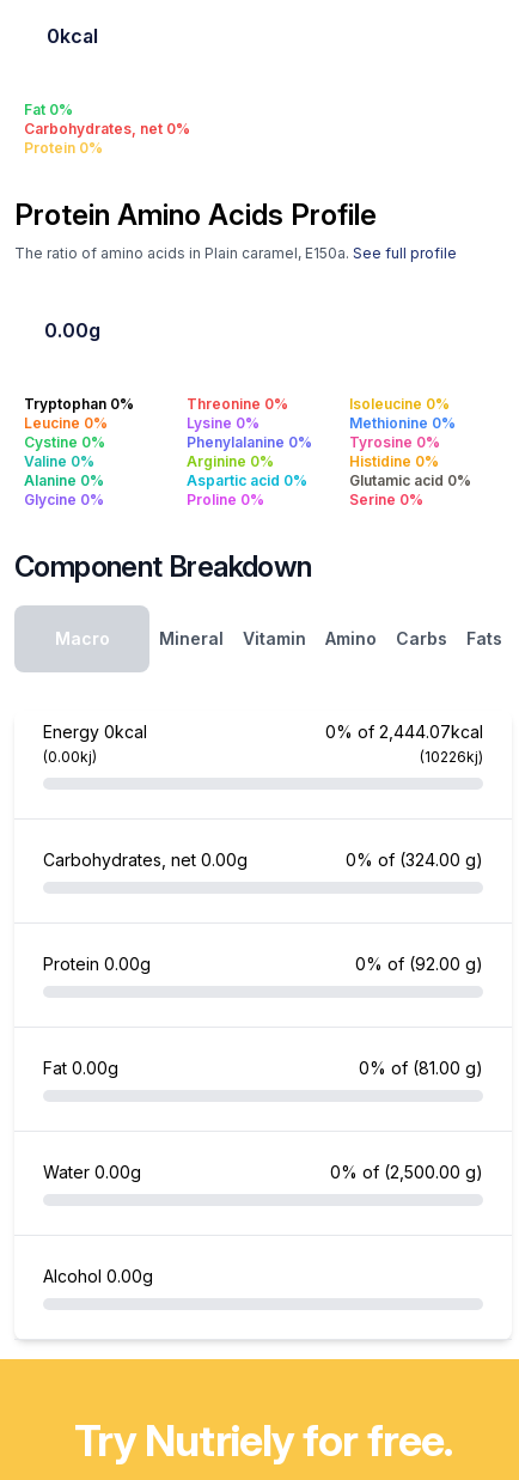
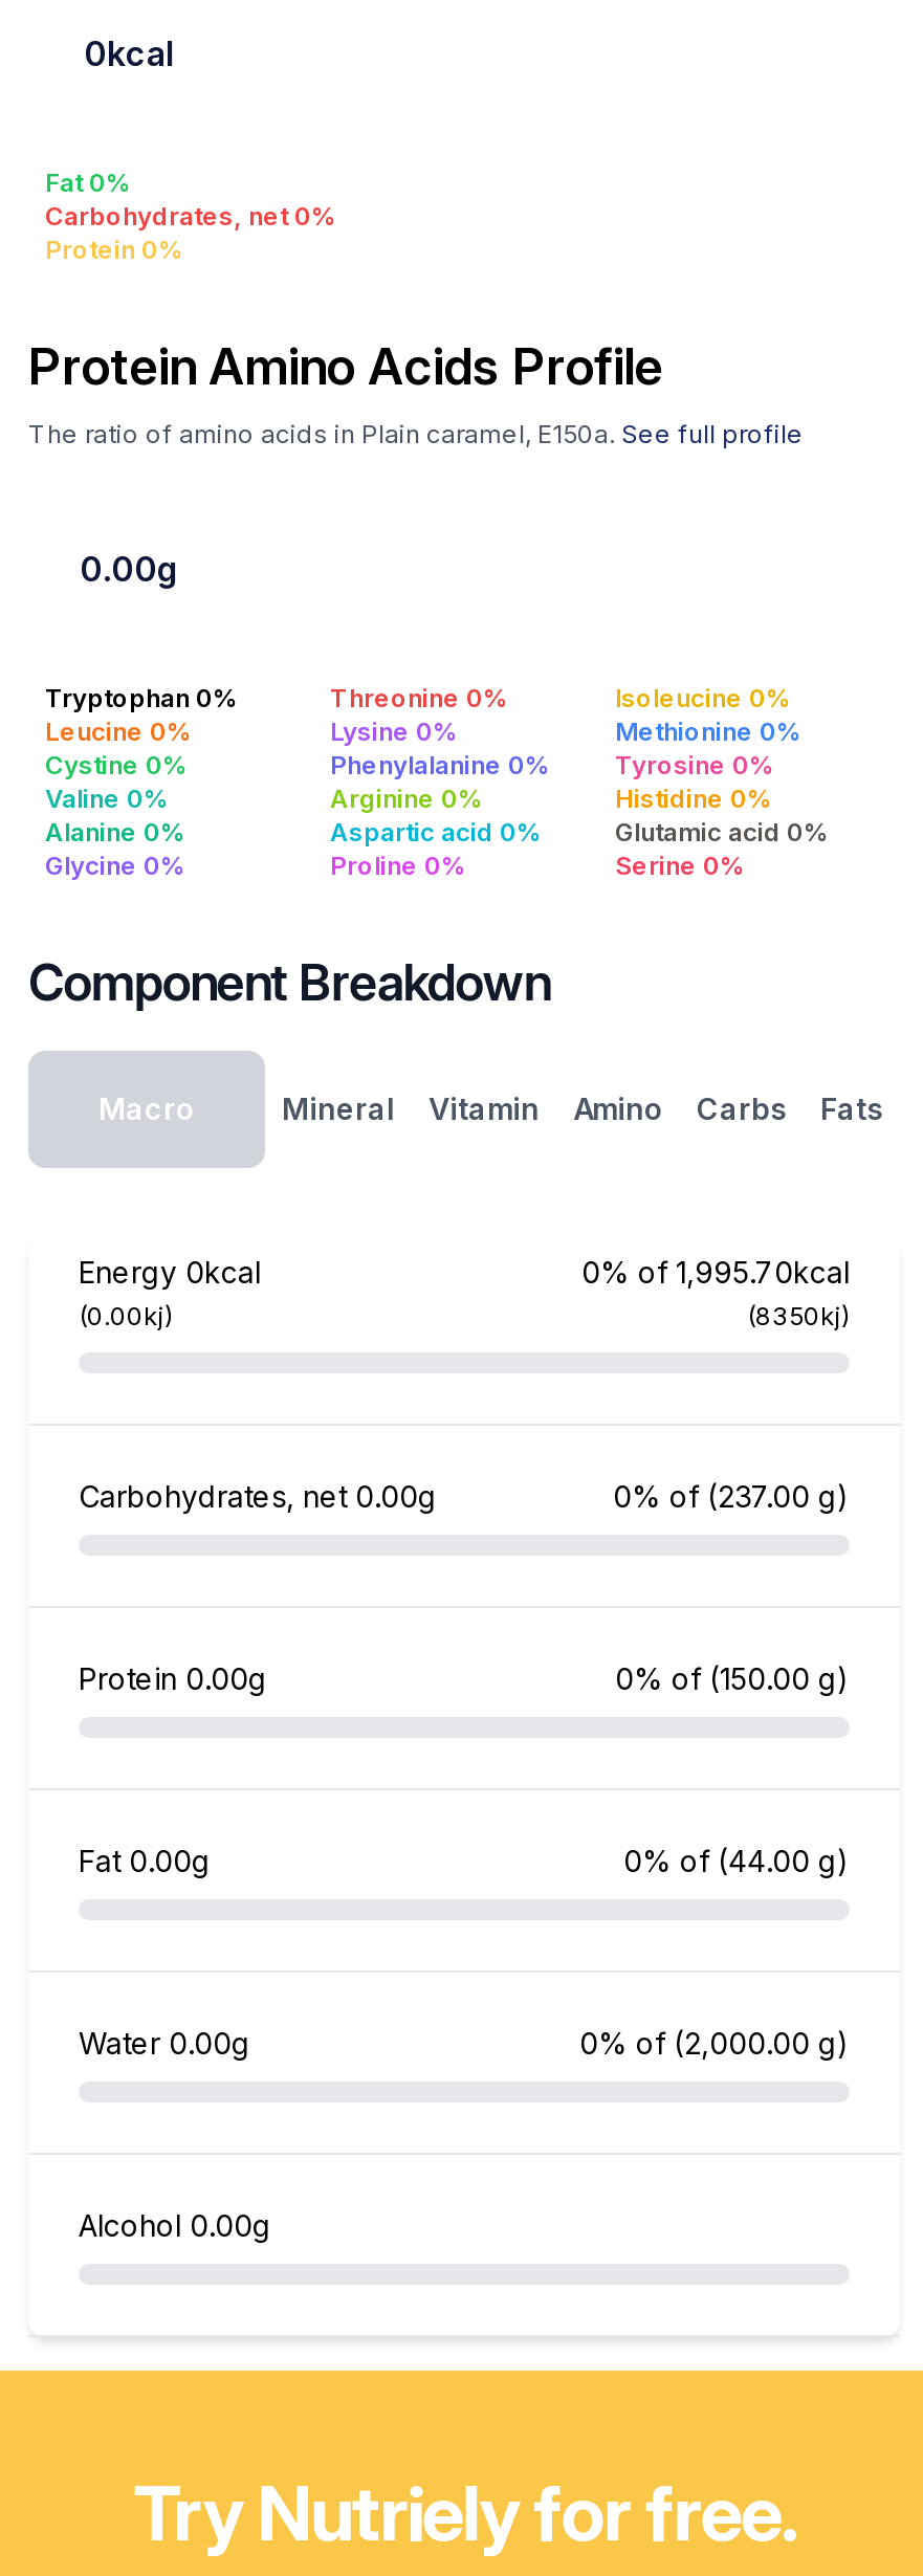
[325,721,483,766] 0% of 2,444.07kcal | (10226kj) -> [581,1254,850,1331] 0% of 1,995.70kcal | (8350kj)
[346,849,483,870] 0% of (324.00 g) -> [613,1478,850,1514] 0% of (237.00 g)
[355,954,483,974] 0% of (92.00 g) -> [615,1660,850,1696] 0% of (150.00 g)
[359,1058,483,1078] 0% of (81.00 g) -> [623,1843,850,1878] 0% of (44.00 g)
[330,1162,483,1182] 0% of (2,500.00 g) -> [579,2025,850,2061] 0% of (2,000.00 g)

